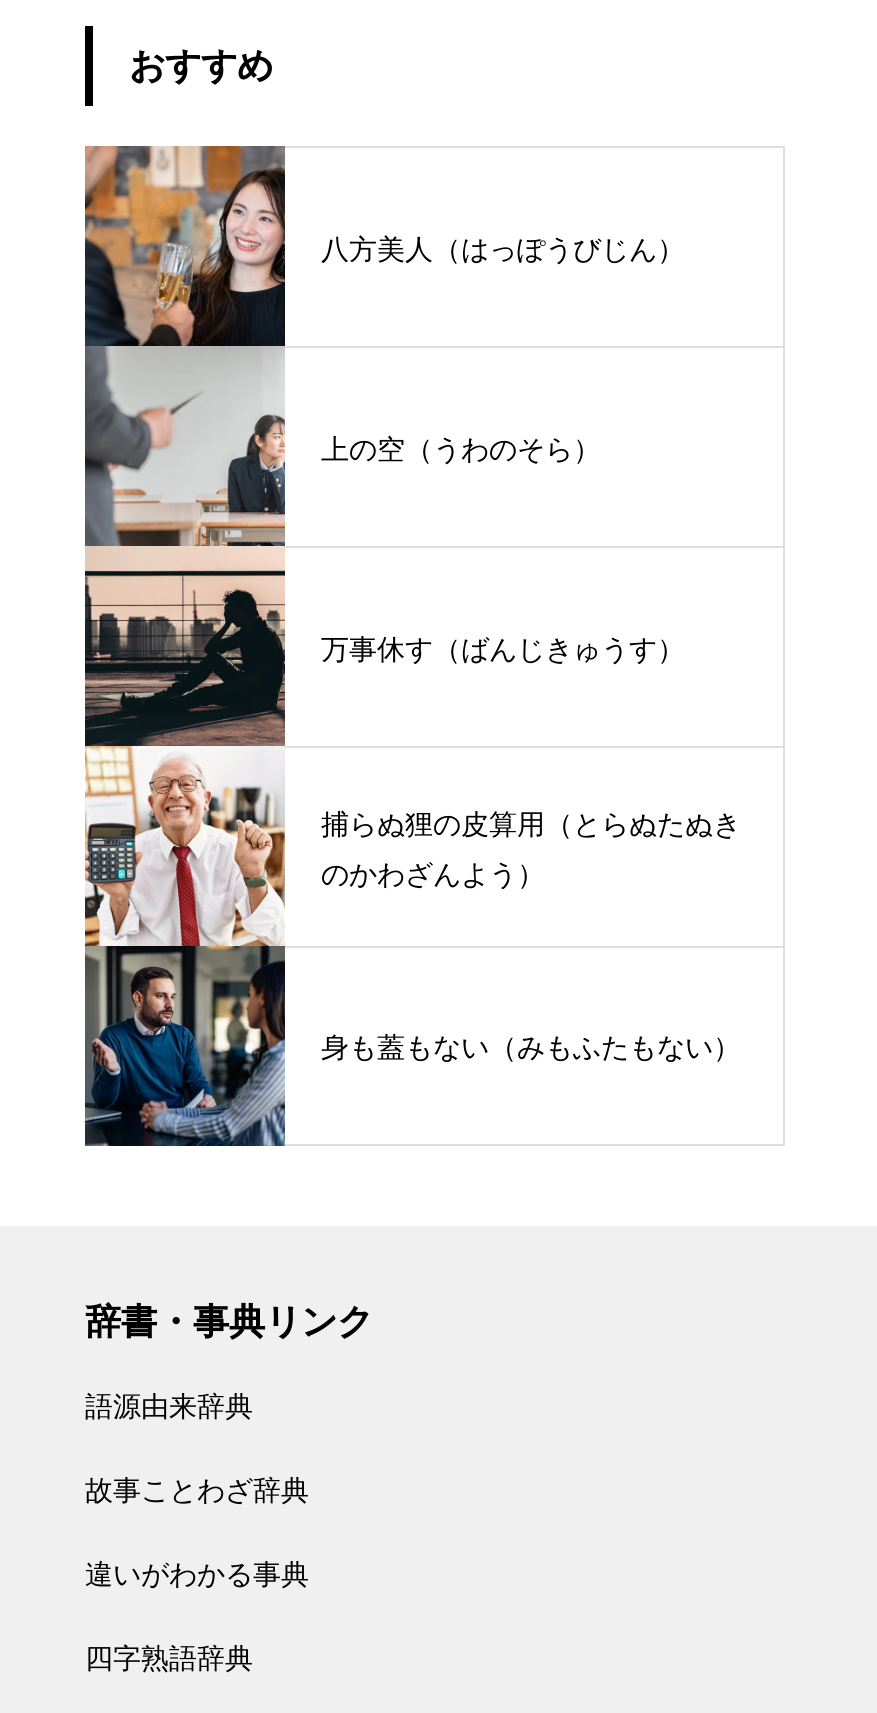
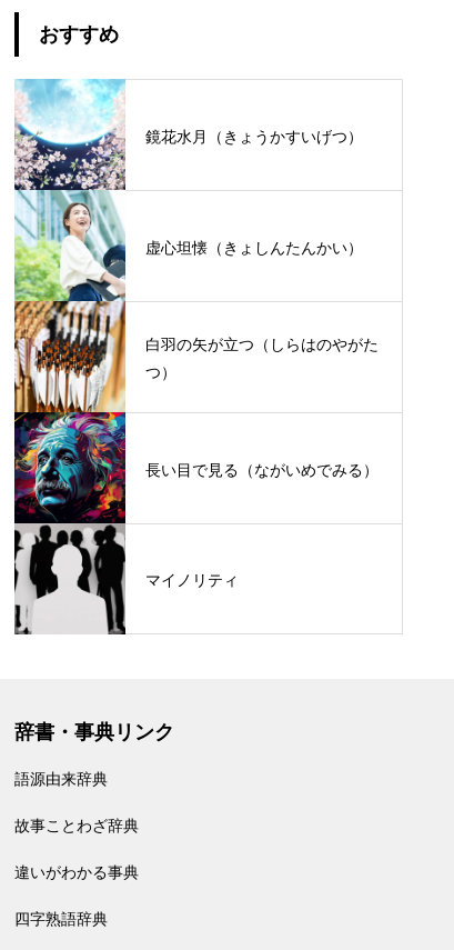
[83,144,685,1148] [image] | 八方美人（はっぽうびじん） -> [13,78,363,634] [image] | 鏡花水月（きょうかすいげつ）
[321,432,601,464] 上の空（うわのそら） -> [145,238,363,256] 虚心坦懐（きょしんたんかい）
[321,632,685,664] 万事休す（ばんじきゅうす） -> [145,335,379,353] 白羽の矢が立つ（しらはのやがた
[321,807,741,839] 捕らぬ狸の皮算用（とらぬたぬき -> [145,363,176,381] つ）
[321,857,545,889] のかわざんよう） -> [145,460,379,478] 長い目で見る（ながいめでみる）
[321,1031,741,1063] 身も蓋もない（みもふたもない） -> [145,571,239,588] マイノリティ

